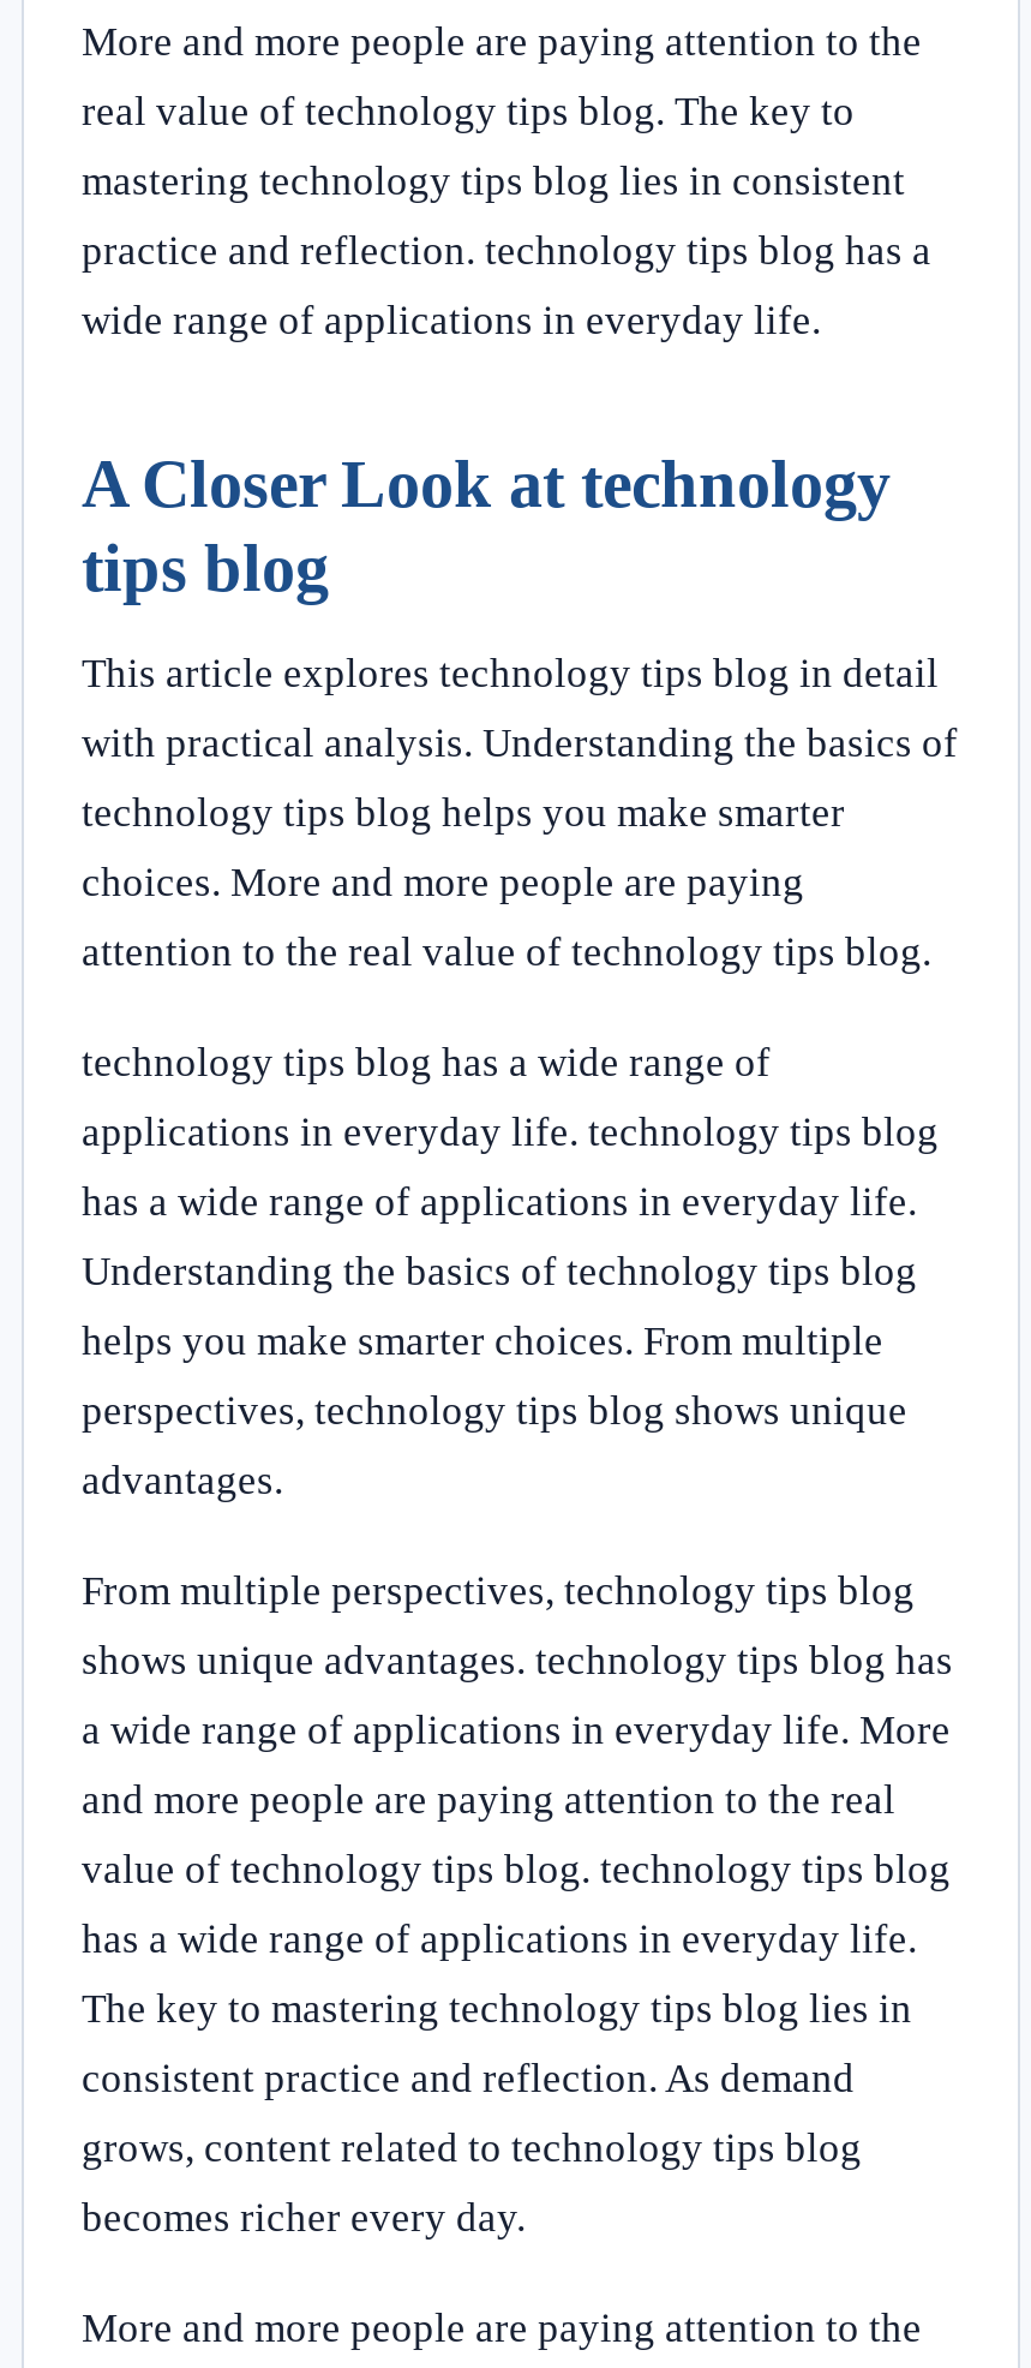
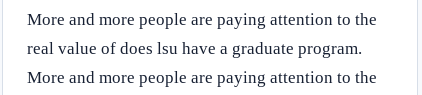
[82,89,958,2241] real value of technology tips blog. The key to | mastering technology tips blog lies in consistent | practice and reflection. technology tips blog has a | wide range of applications in everyday life. | A Closer Look at technology | tips blog | This article explores technology tips blog in detail | with practical analysis. Understanding the basics of | technology tips blog helps you make smarter | choices. More and more people are paying | attention to the real value of technology tips blog. | technology tips blog has a wide range of | applications in everyday life. technology tips blog | has a wide range of applications in everyday life. | Understanding the basics of technology tips blog | helps you make smarter choices. From multiple | perspectives, technology tips blog shows unique | advantages. | From multiple perspectives, technology tips blog | shows unique advantages. technology tips blog has | a wide range of applications in everyday life. More | and more people are paying attention to the real | value of technology tips blog. technology tips blog | has a wide range of applications in everyday life. | The key to mastering technology tips blog lies in | consistent practice and reflection. As demand | grows, content related to technology tips blog | becomes richer every day. -> [27,39,362,58] real value of does lsu have a graduate program.

